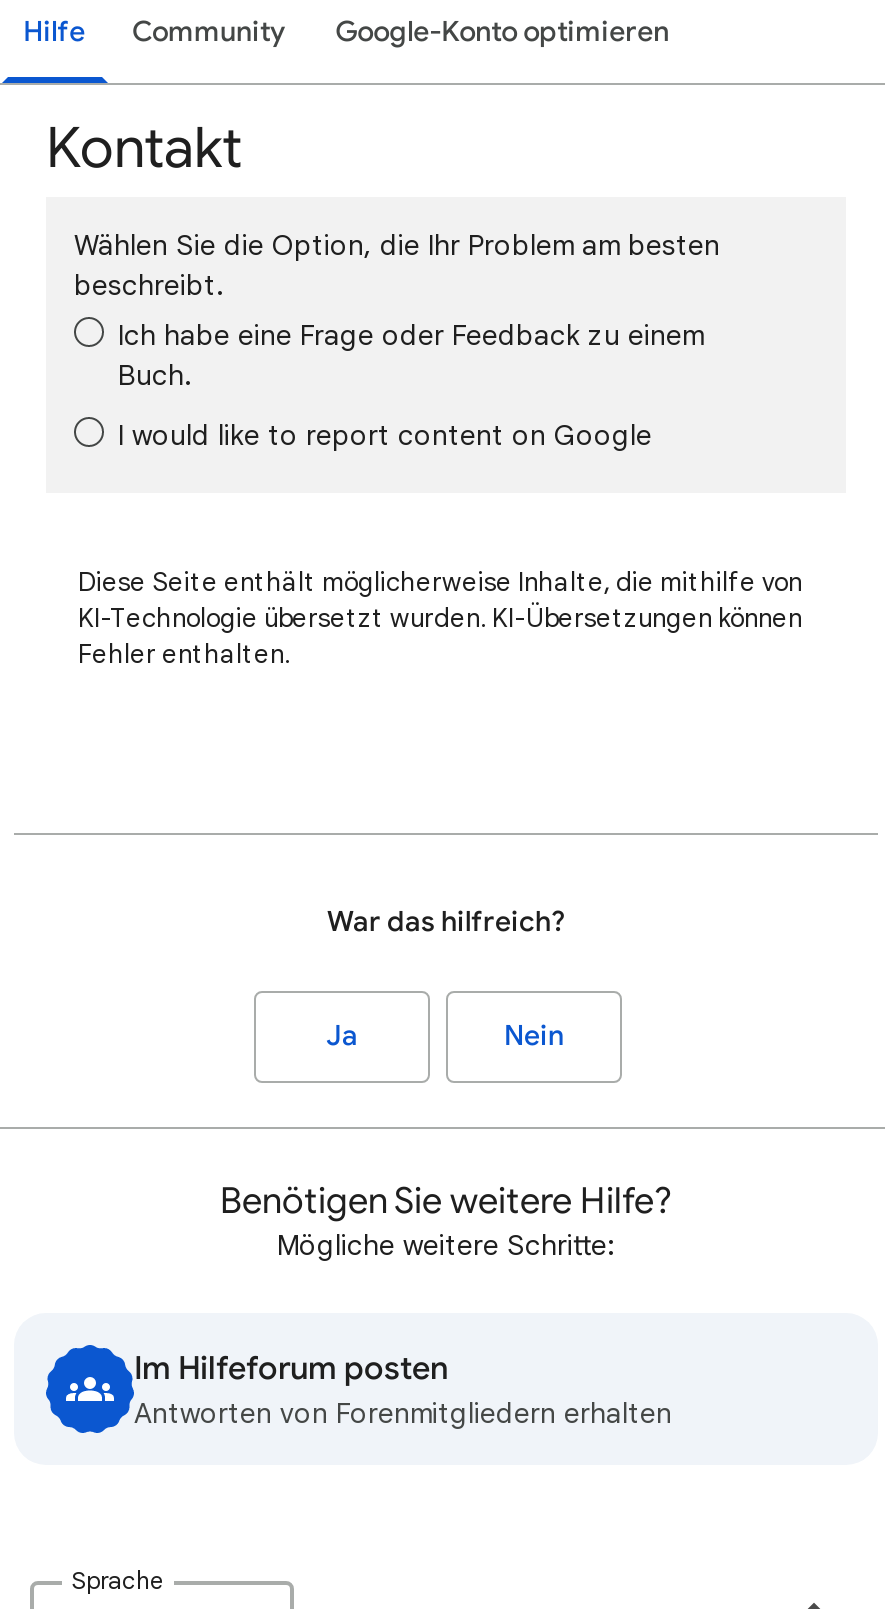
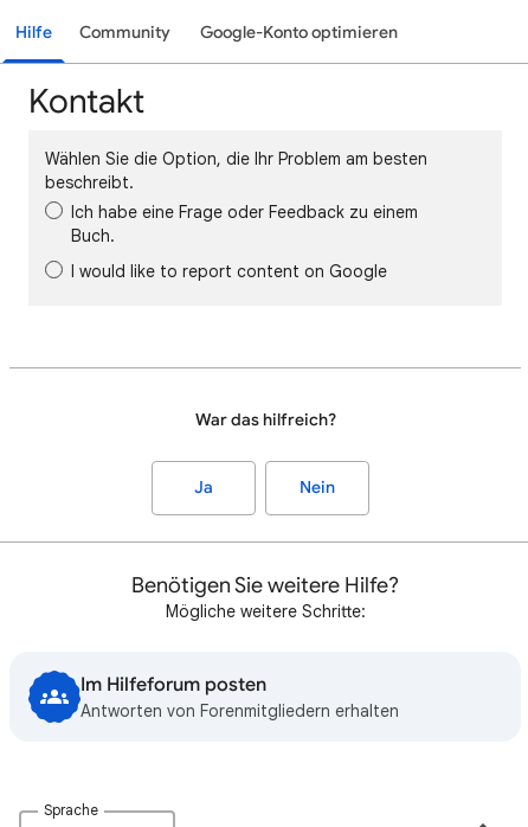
[78,565,802,671] Diese Seite enthält möglicherweise Inhalte, die mithilfe von | KI-Technologie übersetzt wurden. KI-Übersetzungen können | Fehler enthalten. -> none

